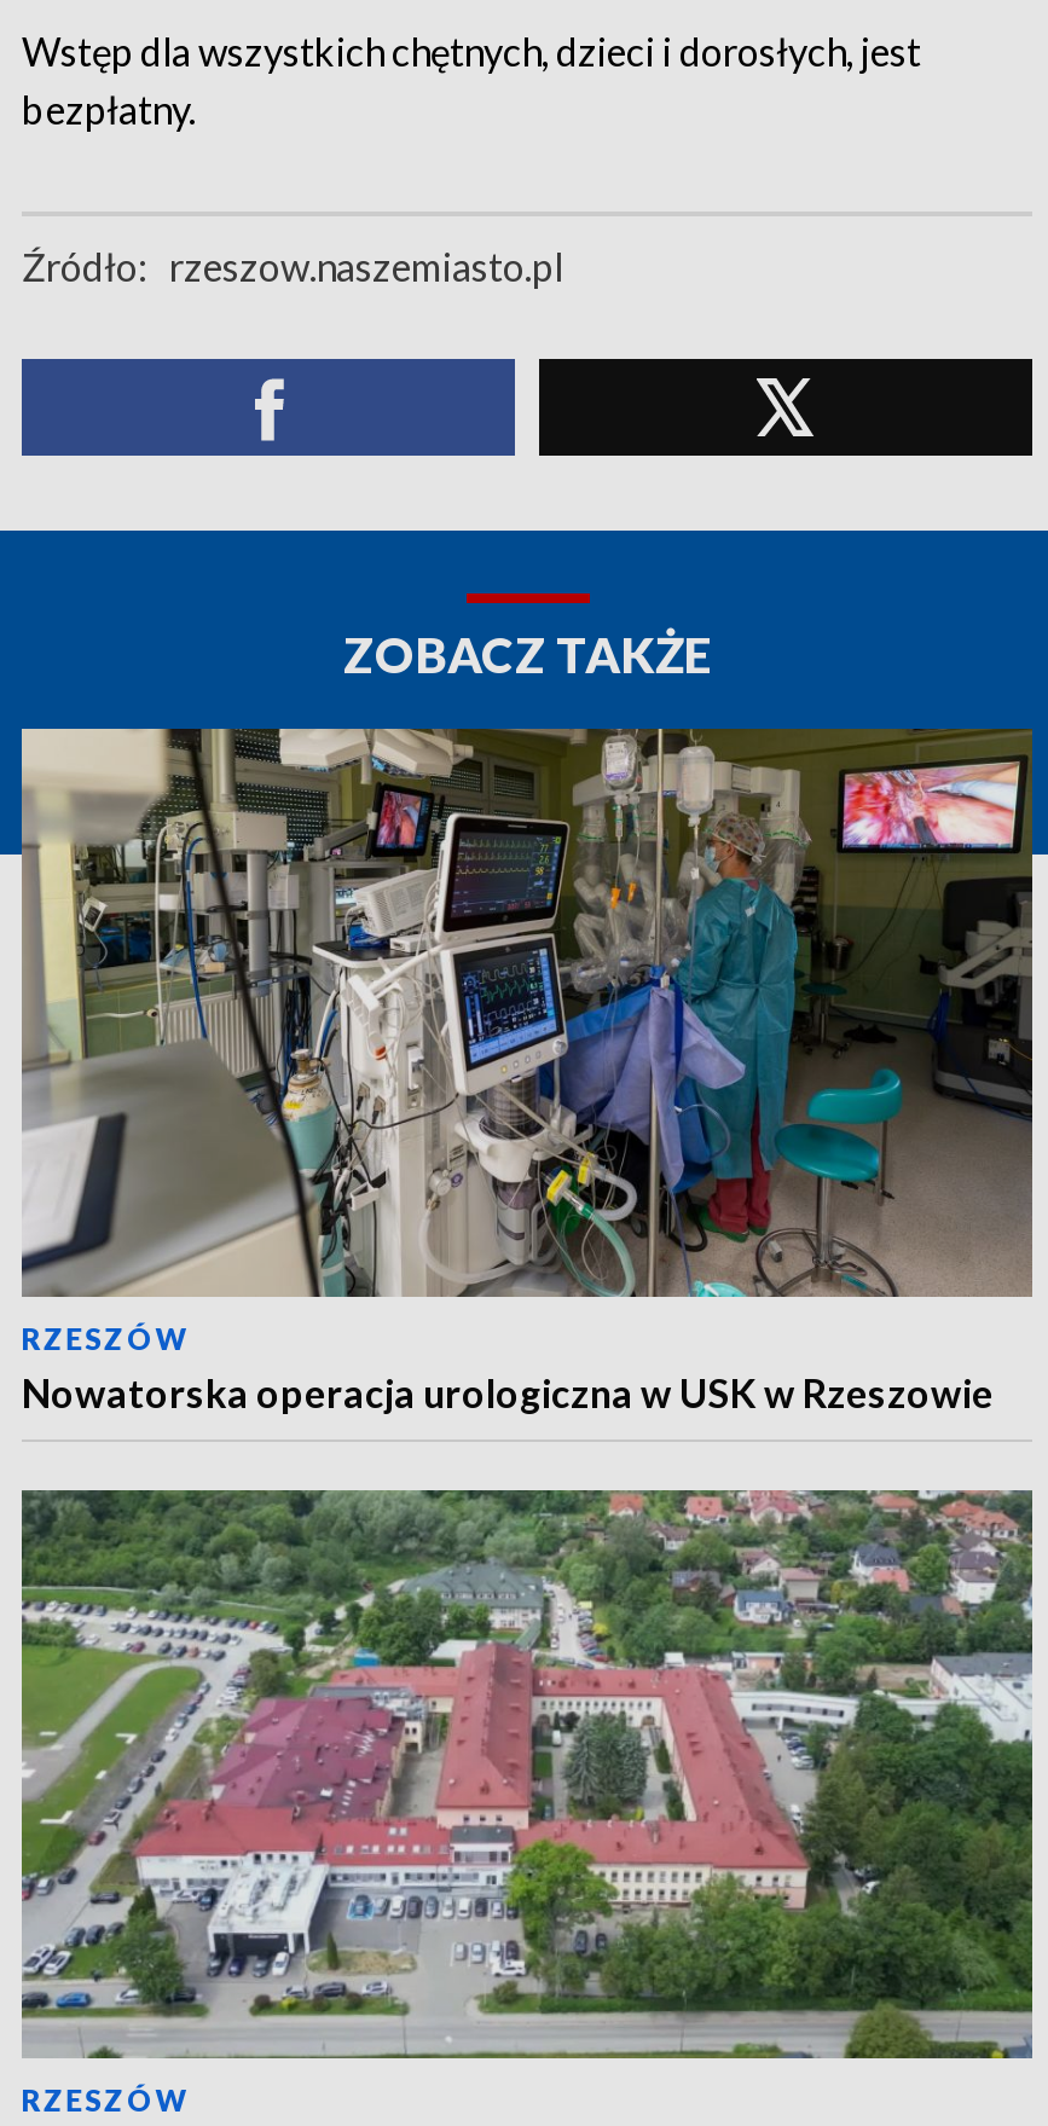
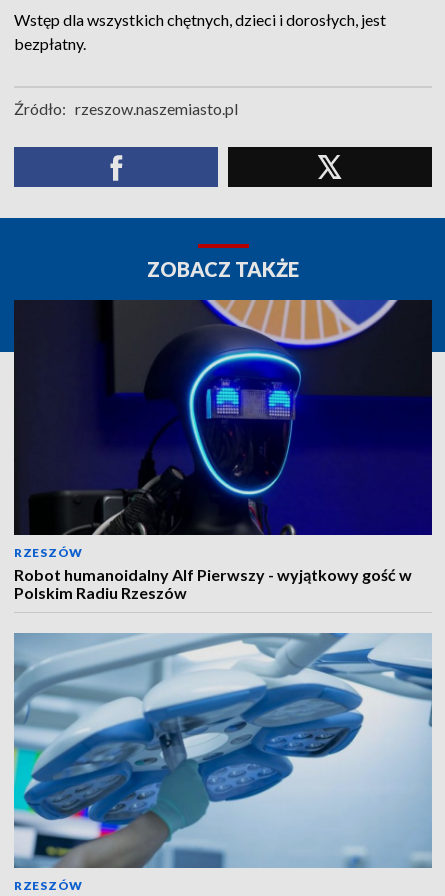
[19,726,1035,1415] [image] | Nowatorska operacja urologiczna w USK w Rzeszowie -> [13,299,433,602] [image] | Robot humanoidalny Alf Pierwszy - wyjątkowy gość w | Polskim Radiu Rzeszów
[19,1488,1035,2061] [image] -> [13,632,432,869] [image]

